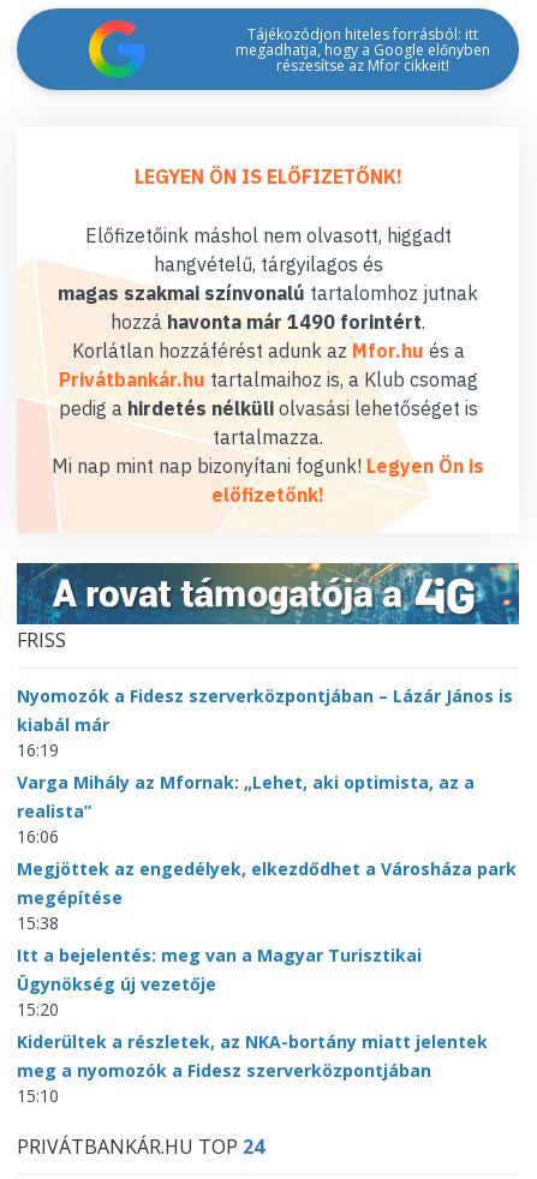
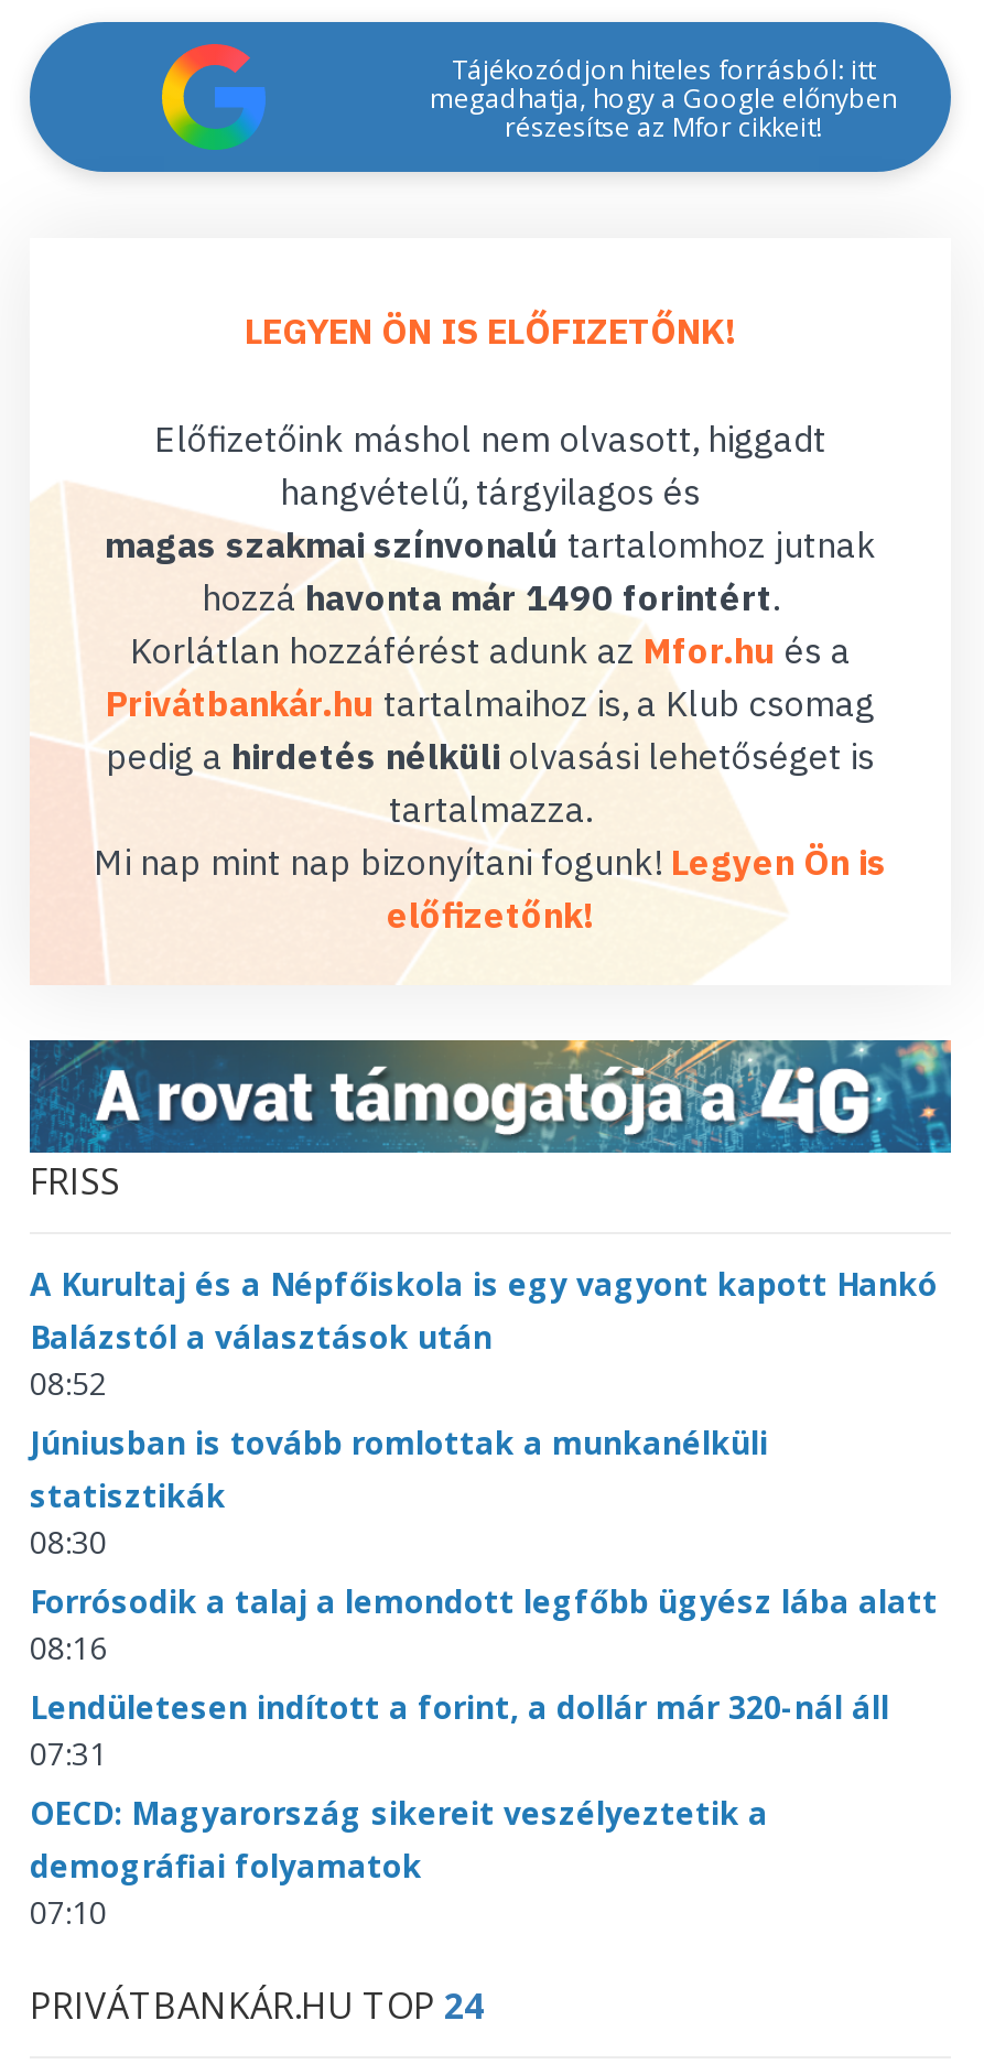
[17,685,517,1108] Nyomozók a Fidesz szerverközpontjában – Lázár János is | kiabál már | 16:19 | Varga Mihály az Mfornak: „Lehet, aki optimista, az a | realista” | 16:06 | Megjöttek az engedélyek, elkezdődhet a Városháza park | megépítése | 15:38 | Itt a bejelentés: meg van a Magyar Turisztikai | Ügynökség új vezetője | 15:20 | Kiderültek a részletek, az NKA-bortány miatt jelentek | meg a nyomozók a Fidesz szerverközpontjában | 15:10 -> [30,1264,938,1934] A Kurultaj és a Népfőiskola is egy vagyont kapott Hankó | Balázstól a választások után | 08:52 | Júniusban is tovább romlottak a munkanélküli | statisztikák | 08:30 | Forrósodik a talaj a lemondott legfőbb ügyész lába alatt | 08:16 | Lendületesen indított a forint, a dollár már 320-nál áll | 07:31 | OECD: Magyarország sikereit veszélyeztetik a | demográfiai folyamatok | 07:10

